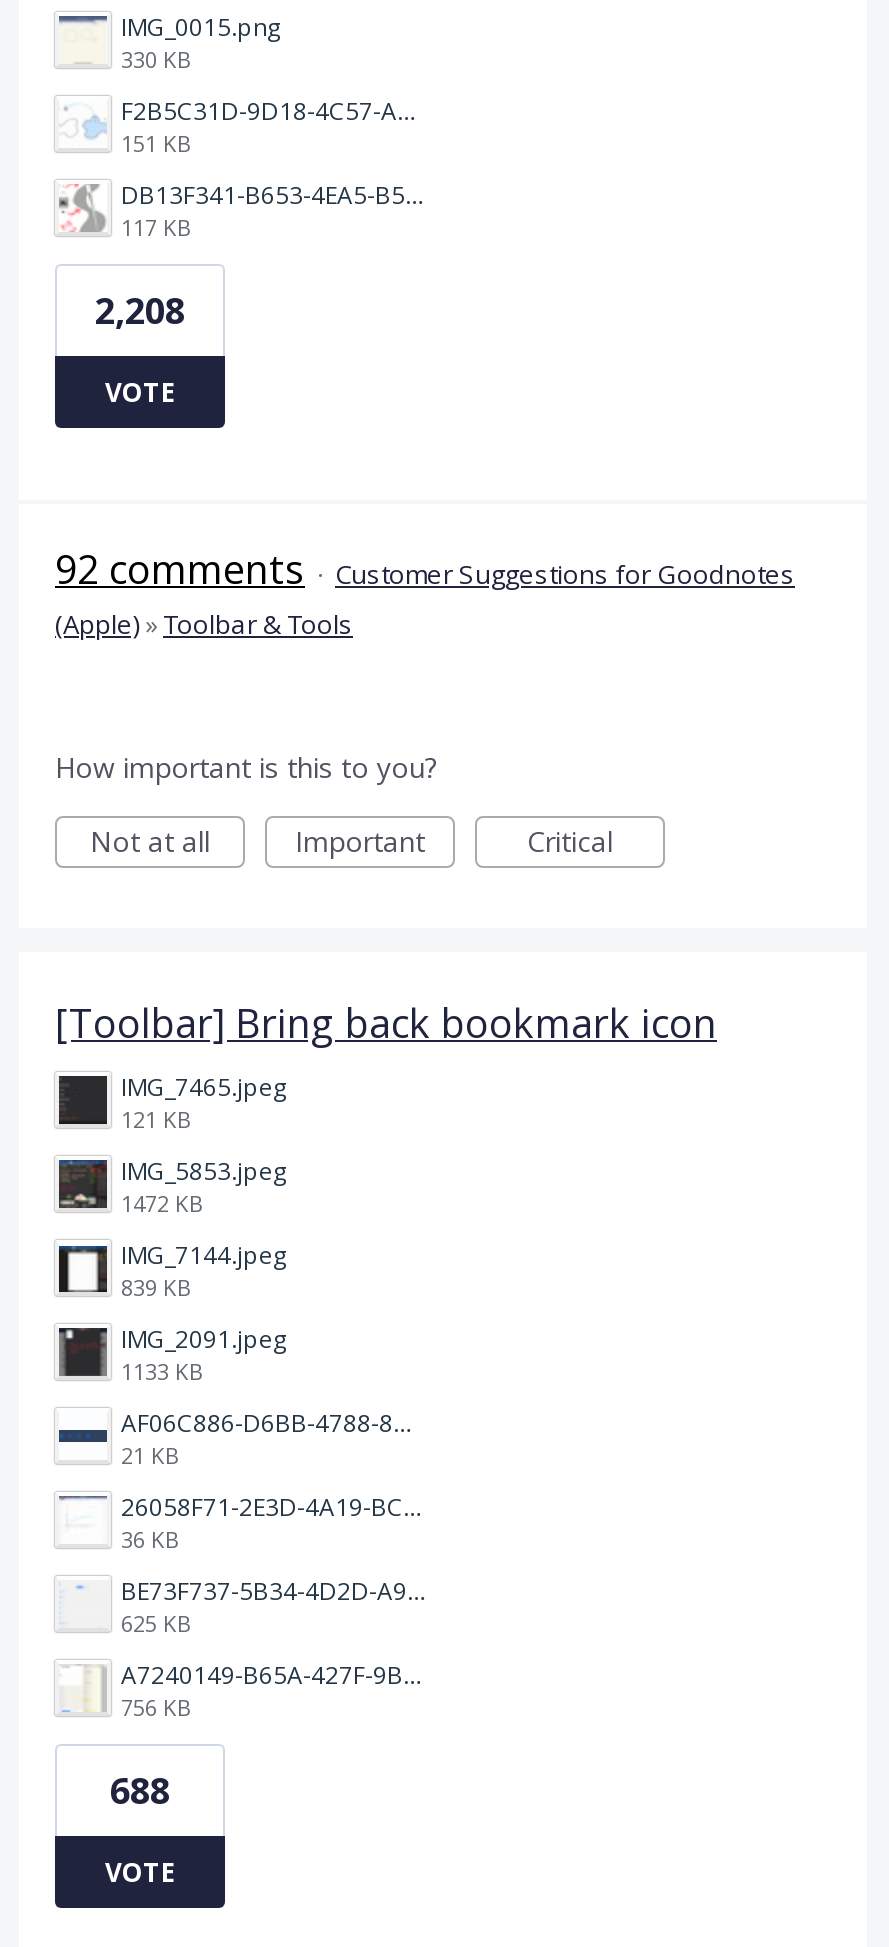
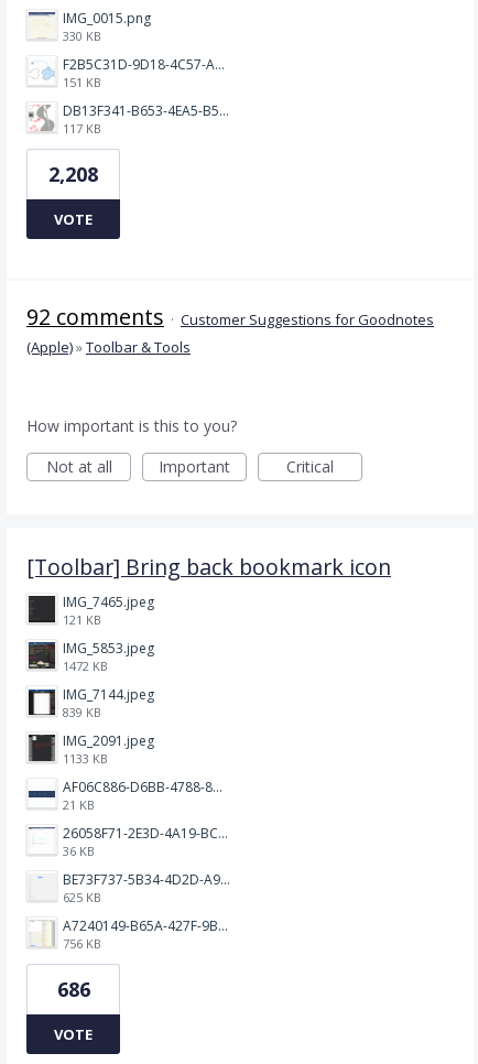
[110,1766,170,1814] 688 -> [57,976,90,1002] 686

